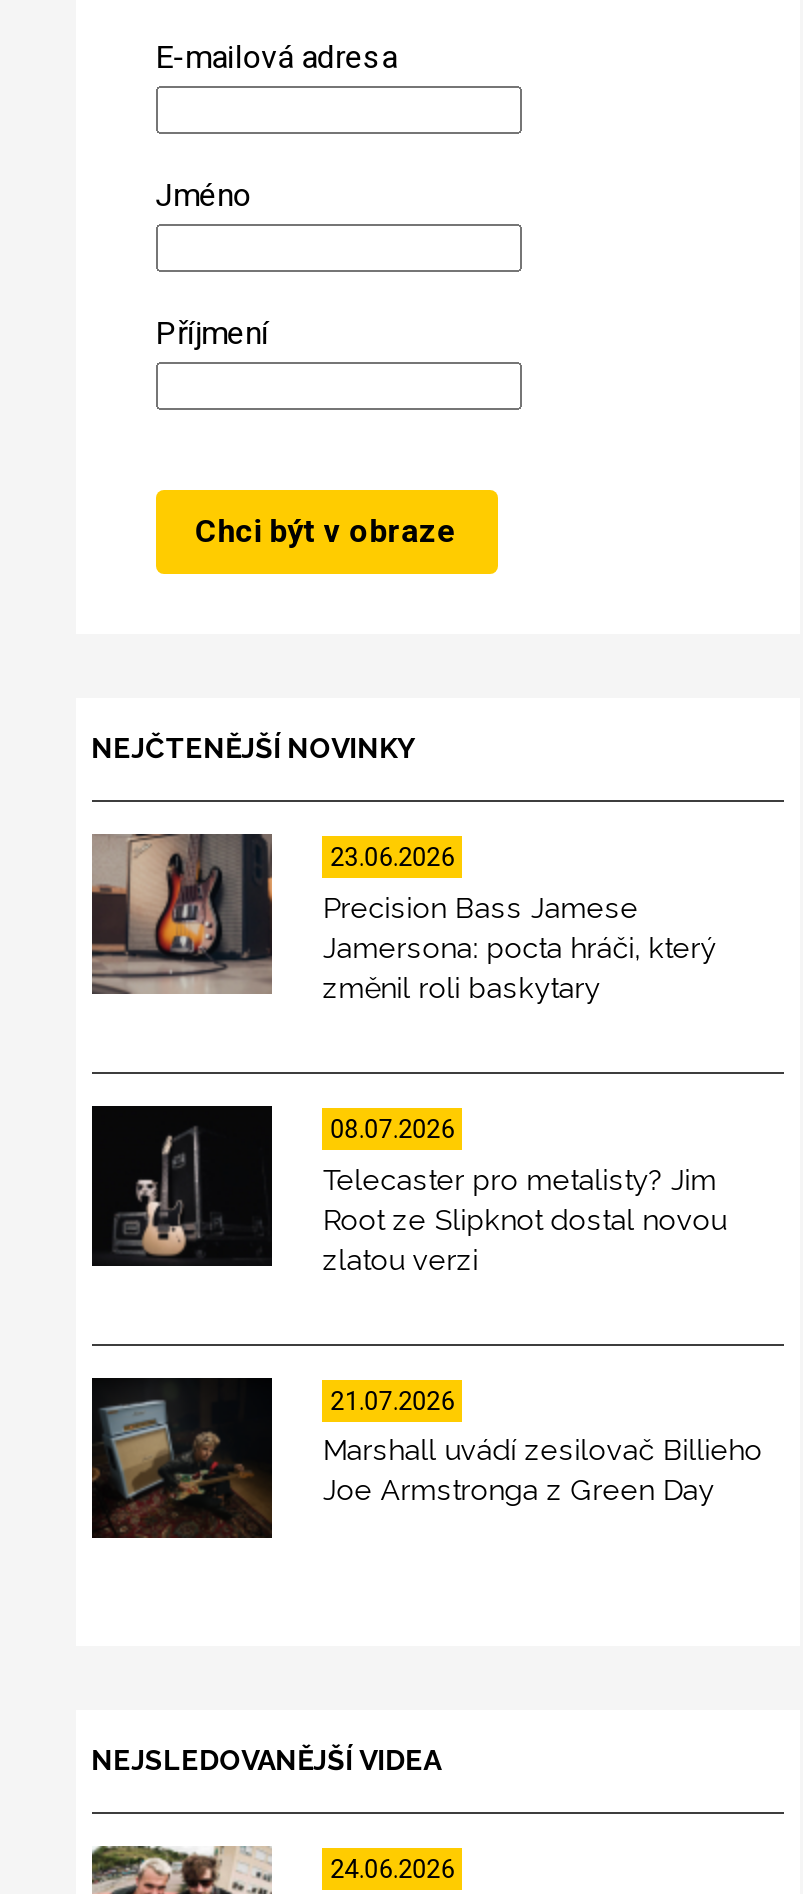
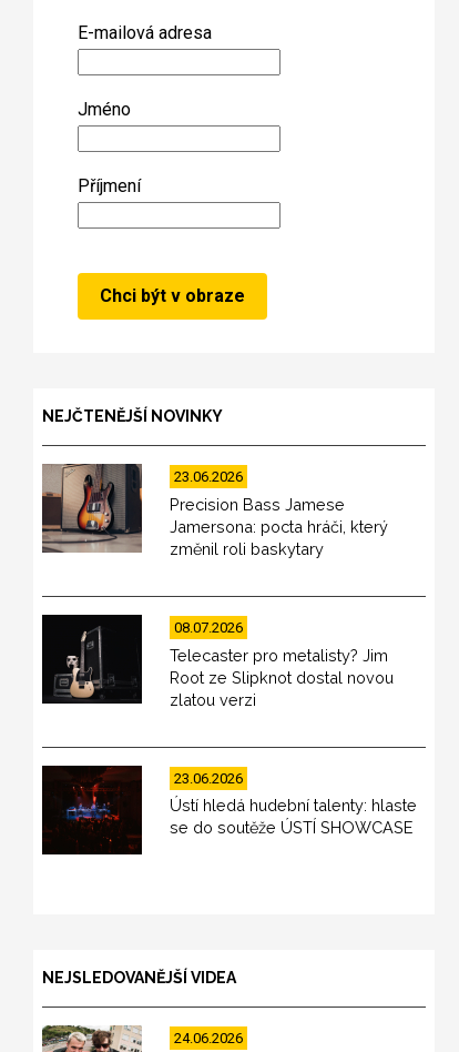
[92,1380,762,1538] [image] | Marshall uvádí zesilovač Billieho | Joe Armstronga z Green Day -> [42,767,417,854] [image] | Ústí hledá hudební talenty: hlaste | se do soutěže ÚSTÍ SHOWCASE
[330,1385,454,1415] 21.07.2026 -> [174,770,243,786] 23.06.2026

